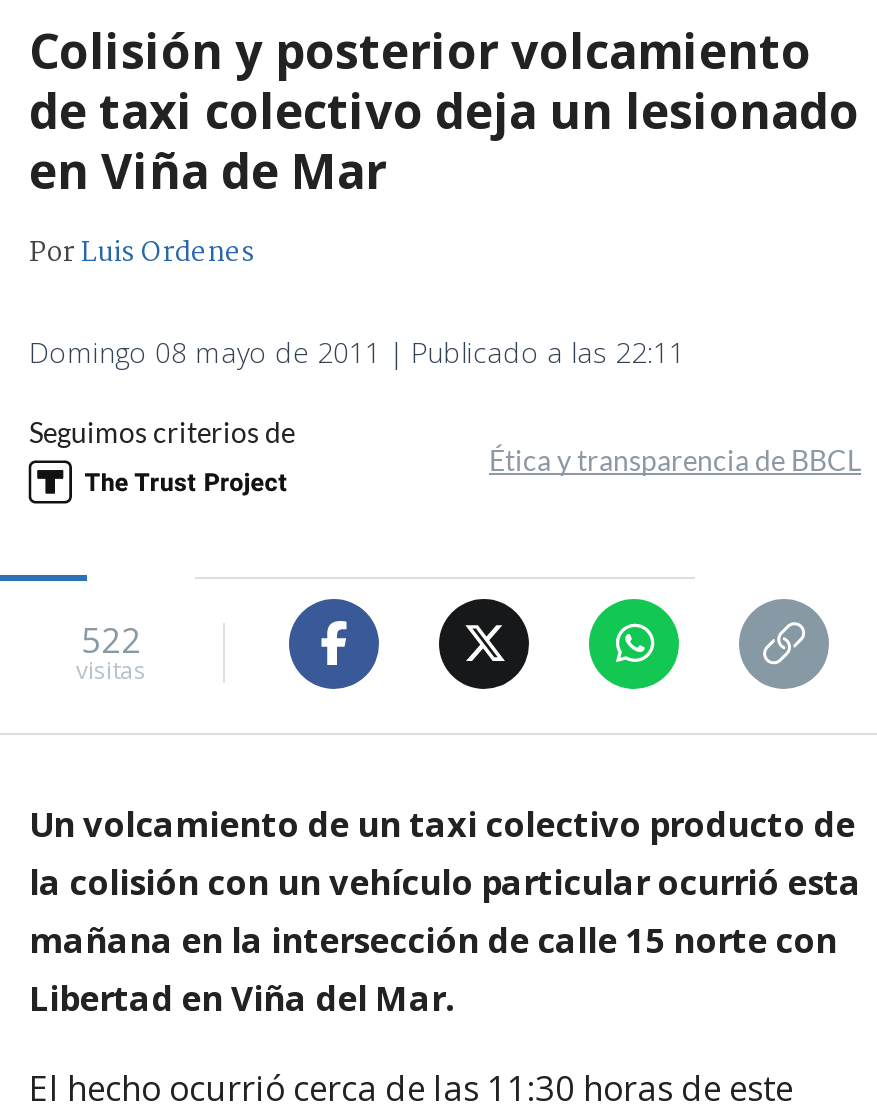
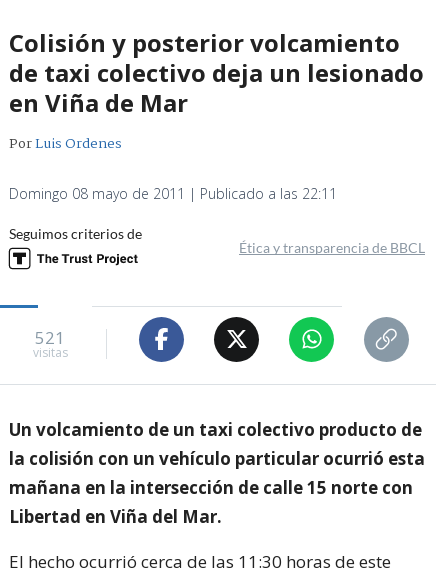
[81,618,141,664] 522 -> [35,326,65,349] 521

